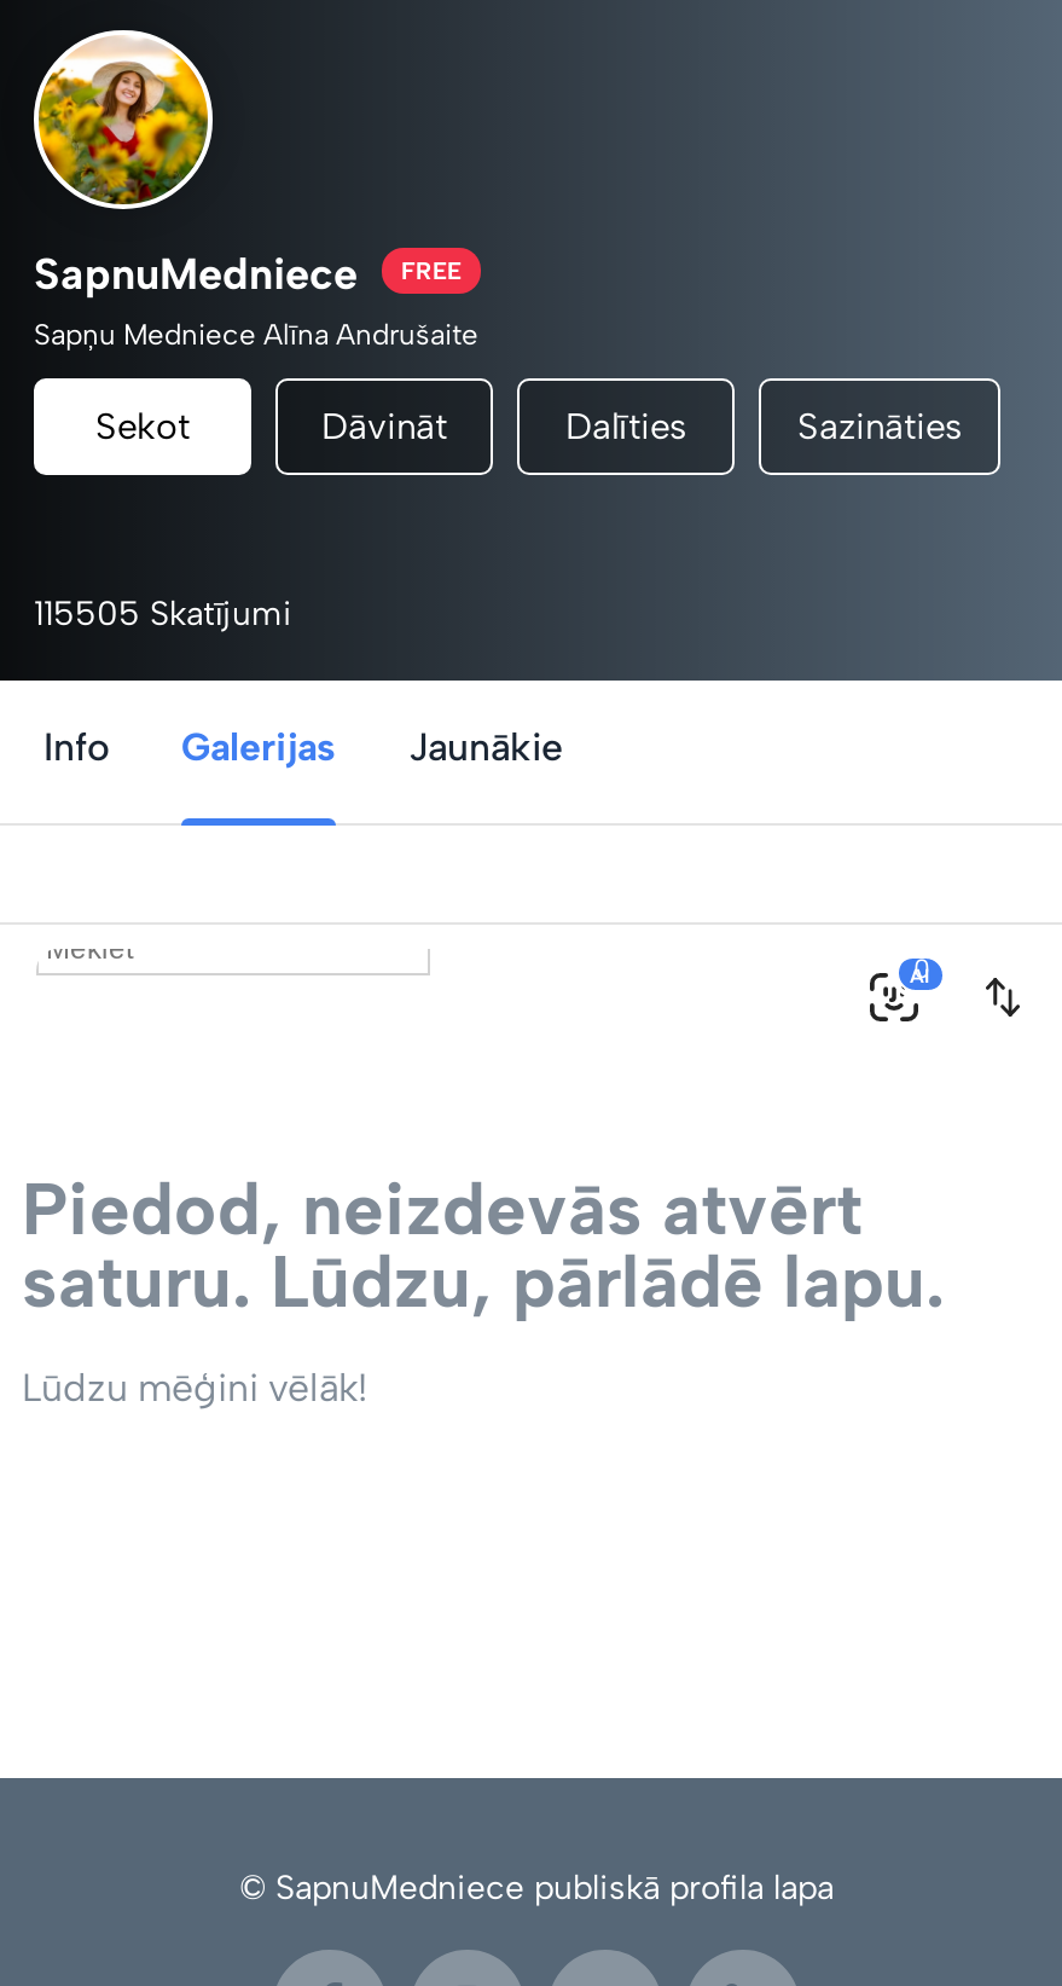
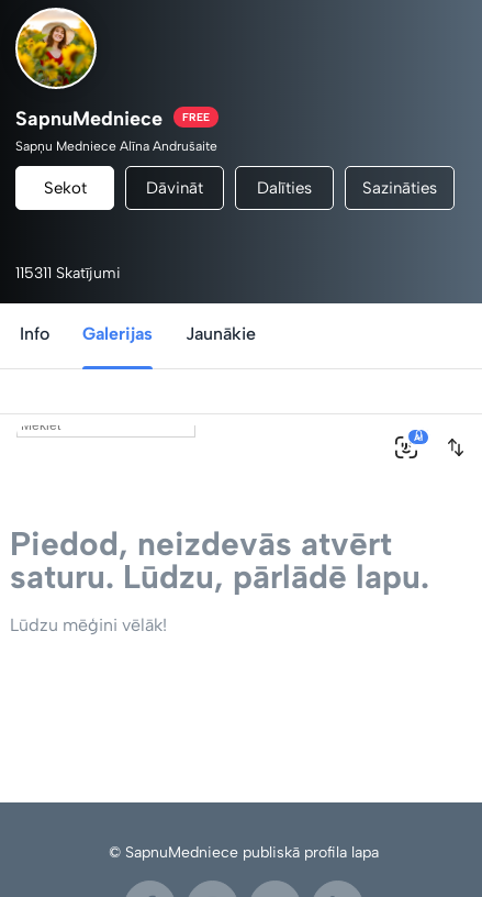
[34,594,292,635] 115505 Skatījumi -> [15,264,121,283] 115311 Skatījumi

